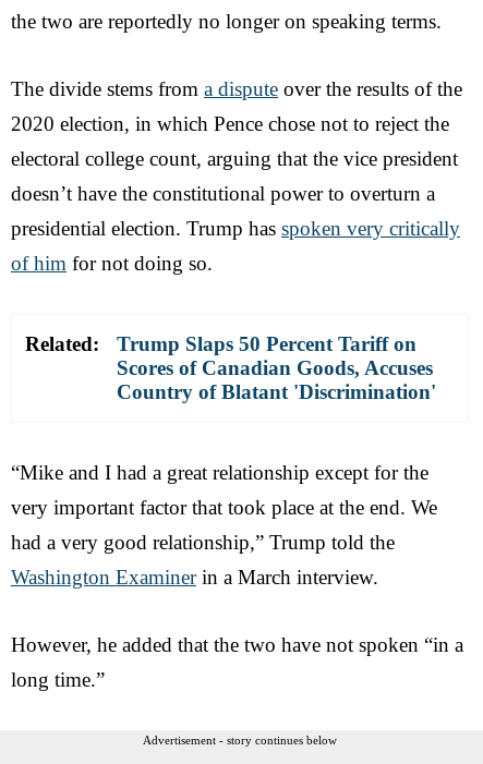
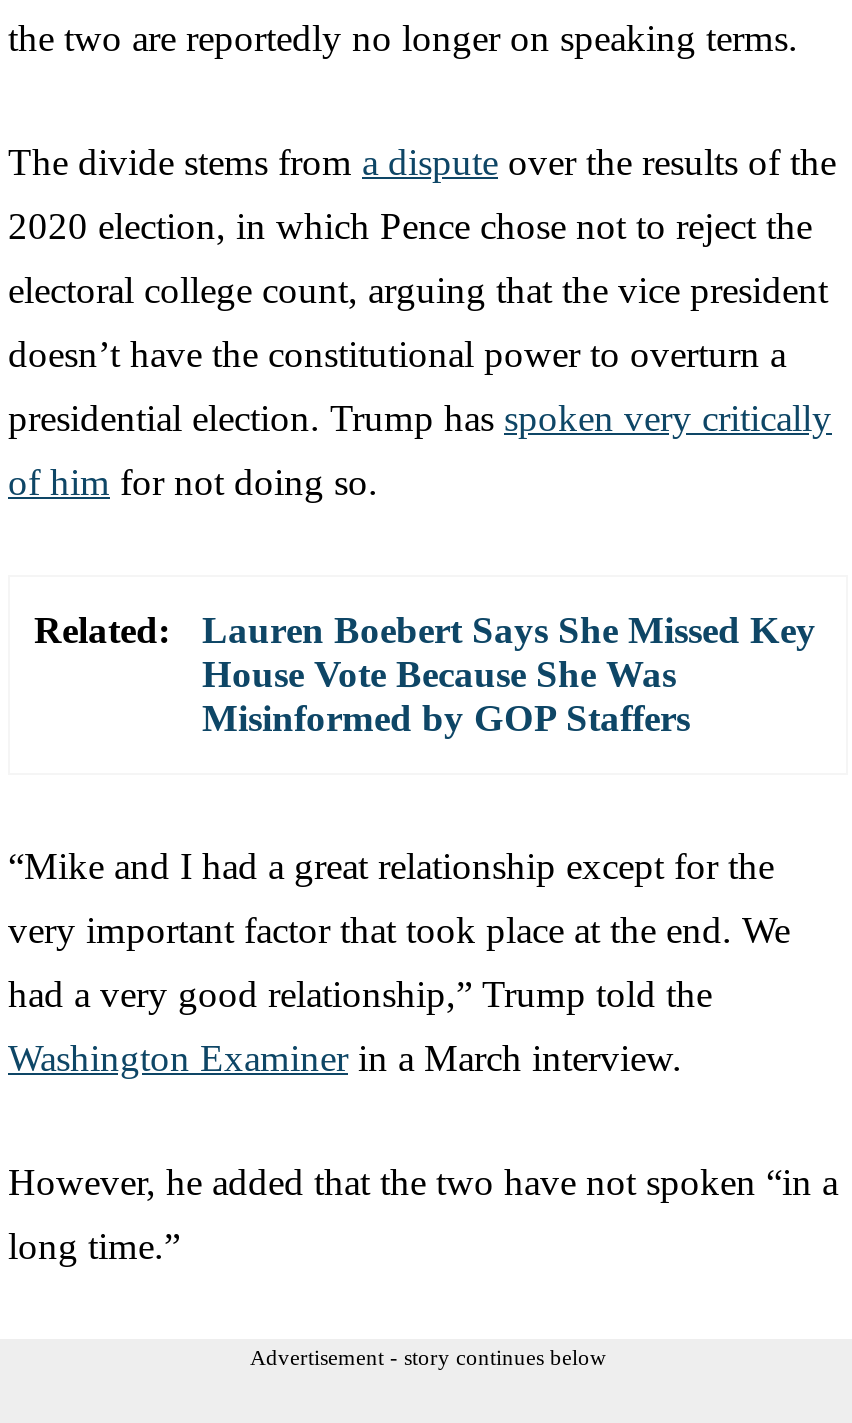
[117,332,436,403] Trump Slaps 50 Percent Tariff on | Scores of Canadian Goods, Accuses | Country of Blatant 'Discrimination' -> [202,608,816,738] Lauren Boebert Says She Missed Key | House Vote Because She Was | Misinformed by GOP Staffers

